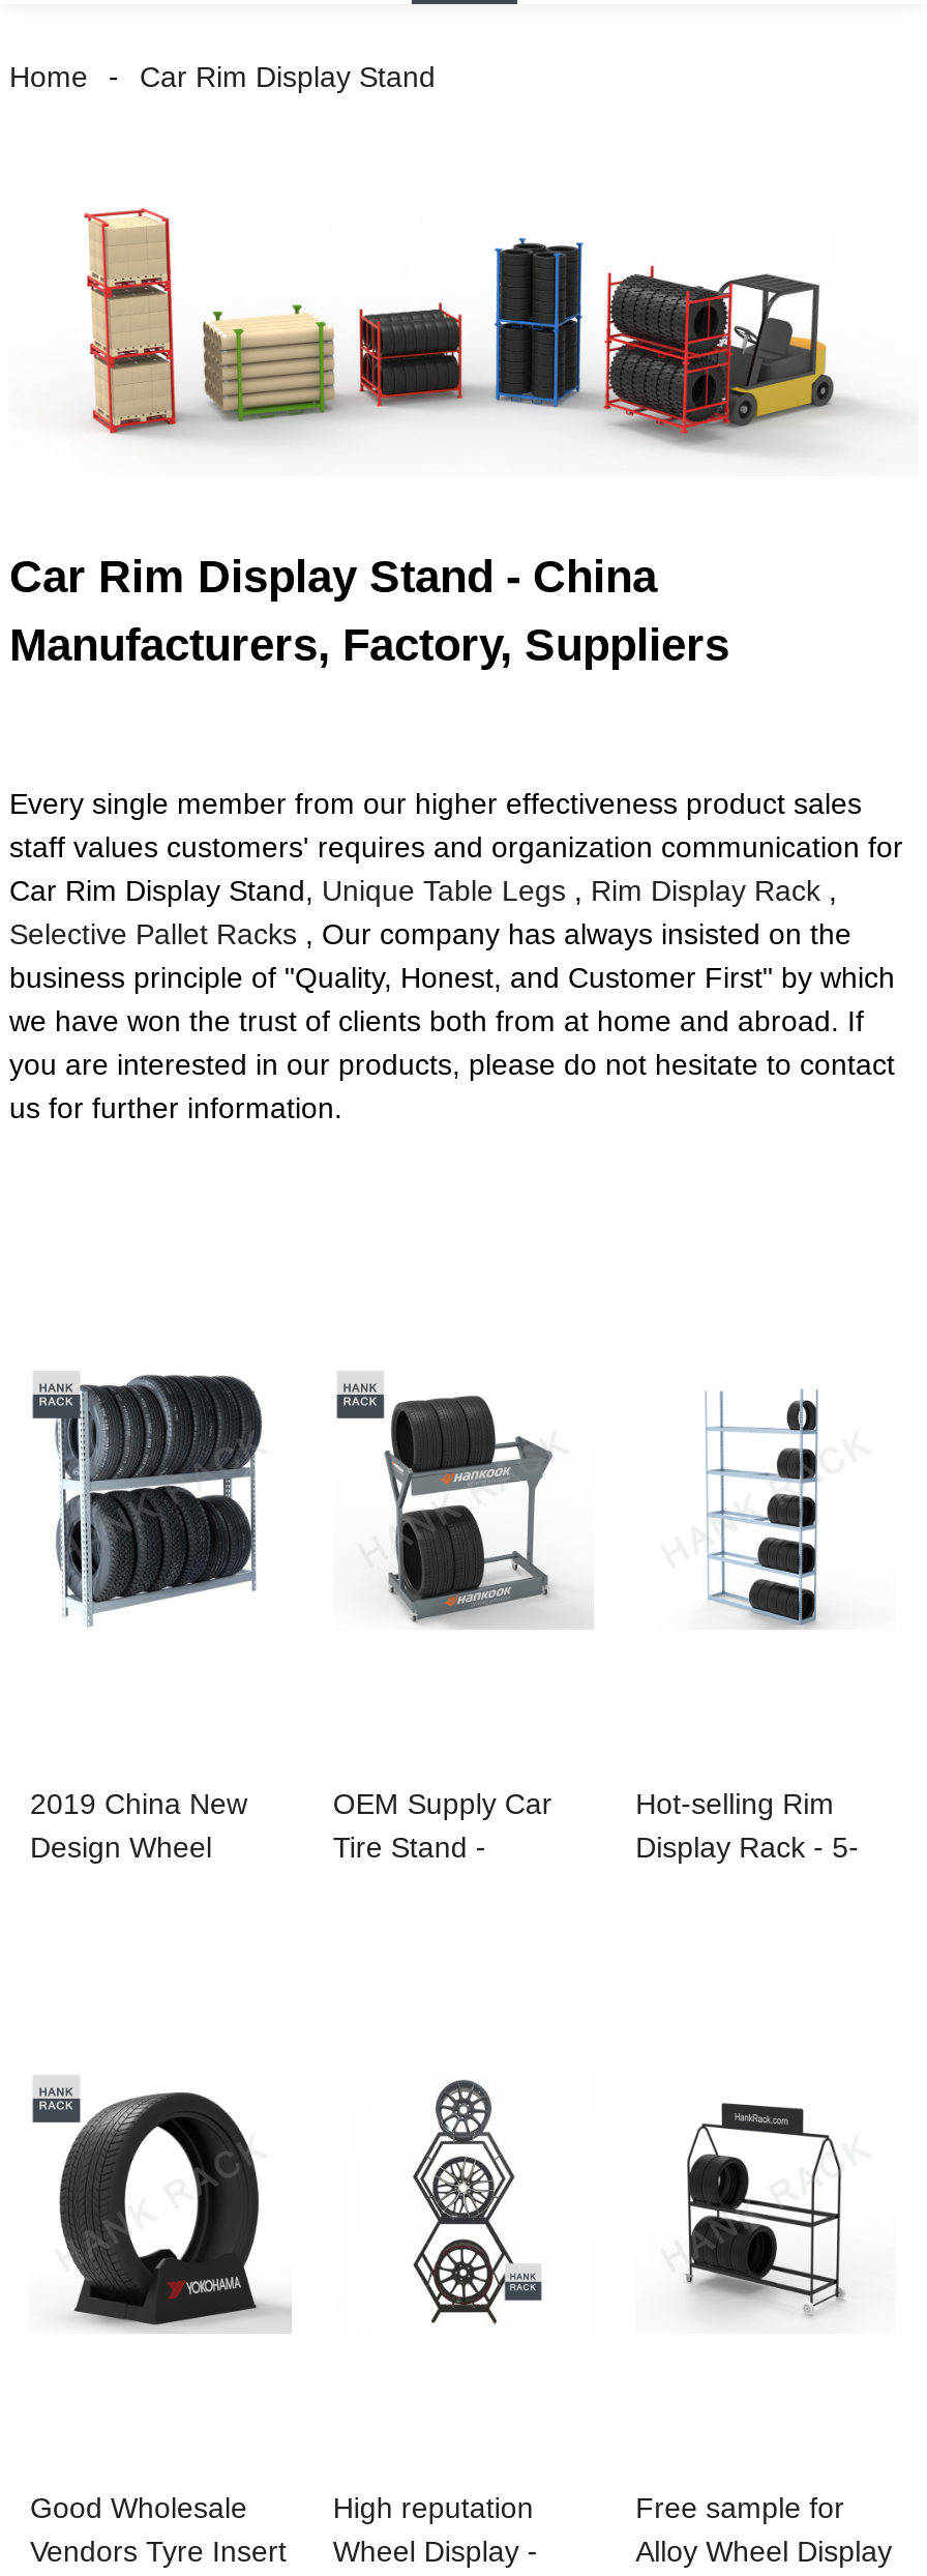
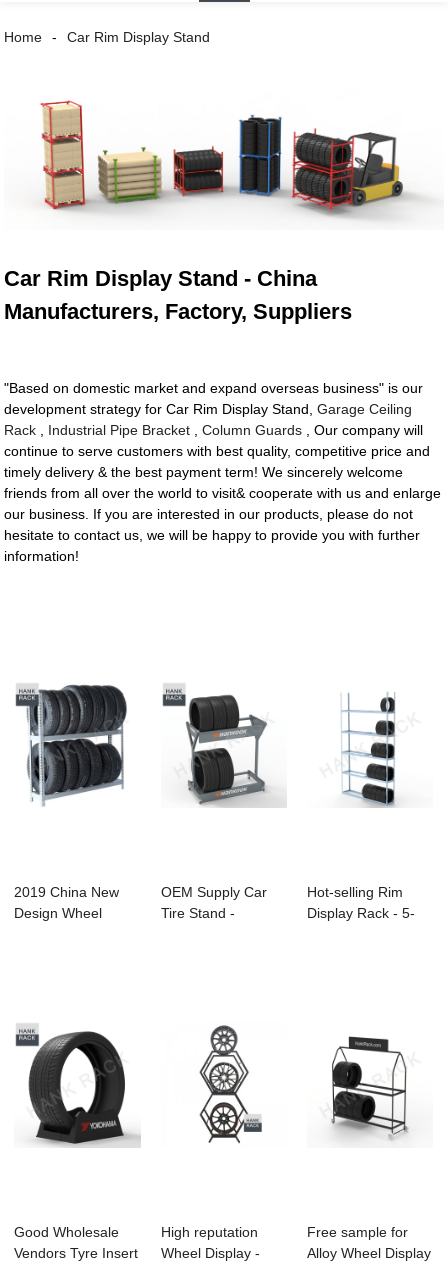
[9,787,903,1125] Every single member from our higher effectiveness product sales | staff values customers' requires and organization communication for | Car Rim Display Stand, Unique Table Legs, Rim Display Rack, | Selective Pallet Racks, Our company has always insisted on the | business principle of "Quality, Honest, and Customer First" by which | we have won the trust of clients both from at home and abroad. If | you are interested in our products, please do not hesitate to contact | us for further information. -> [4,380,441,564] "Based on domestic market and expand overseas business" is our | development strategy for Car Rim Display Stand, Garage Ceiling | Rack, Industrial Pipe Bracket, Column Guards, Our company will | continue to serve customers with best quality, competitive price and | timely delivery & the best payment term! We sincerely welcome | friends from all over the world to visit& cooperate with us and enlarge | our business. If you are interested in our products, please do not | hesitate to contact us, we will be happy to provide you with further | information!

